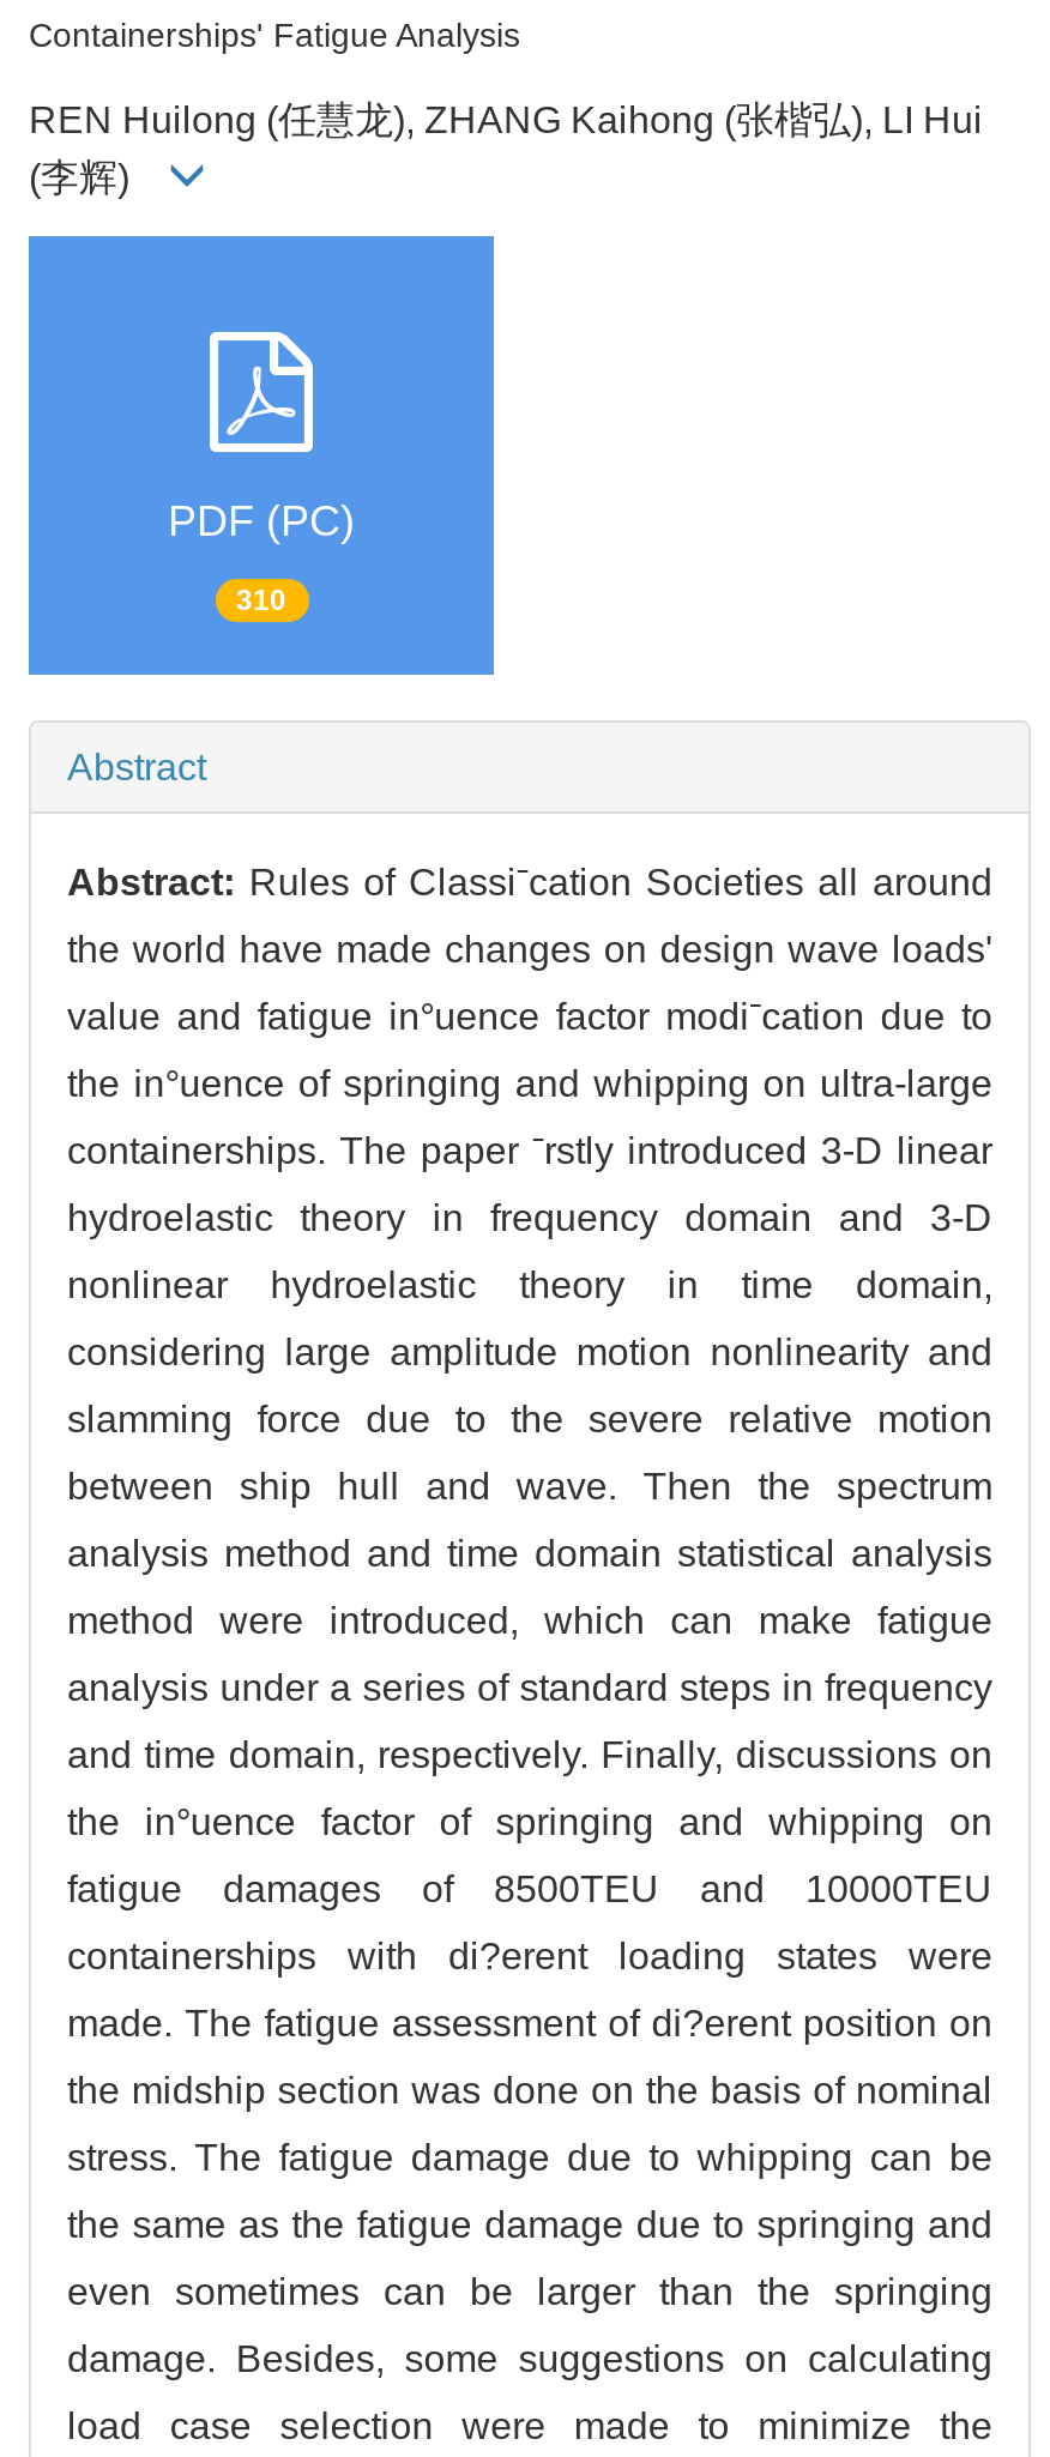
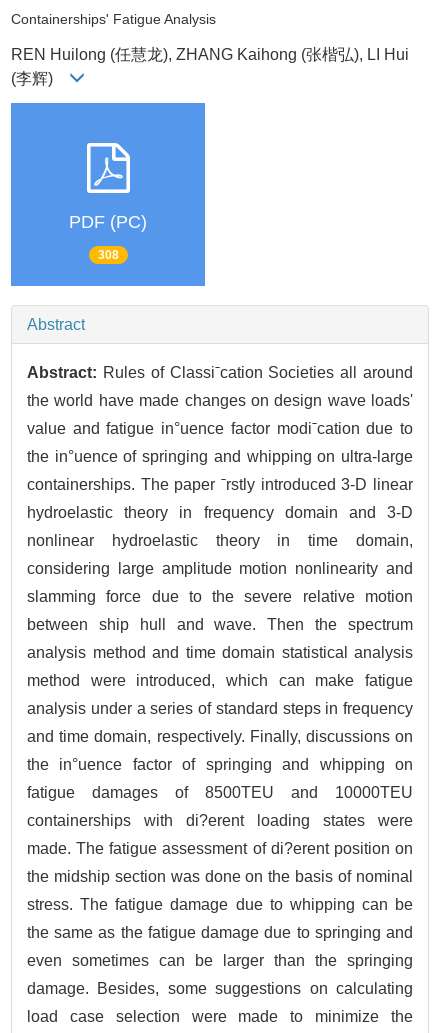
[236,584,286,618] 310 -> [97,248,118,262] 308

